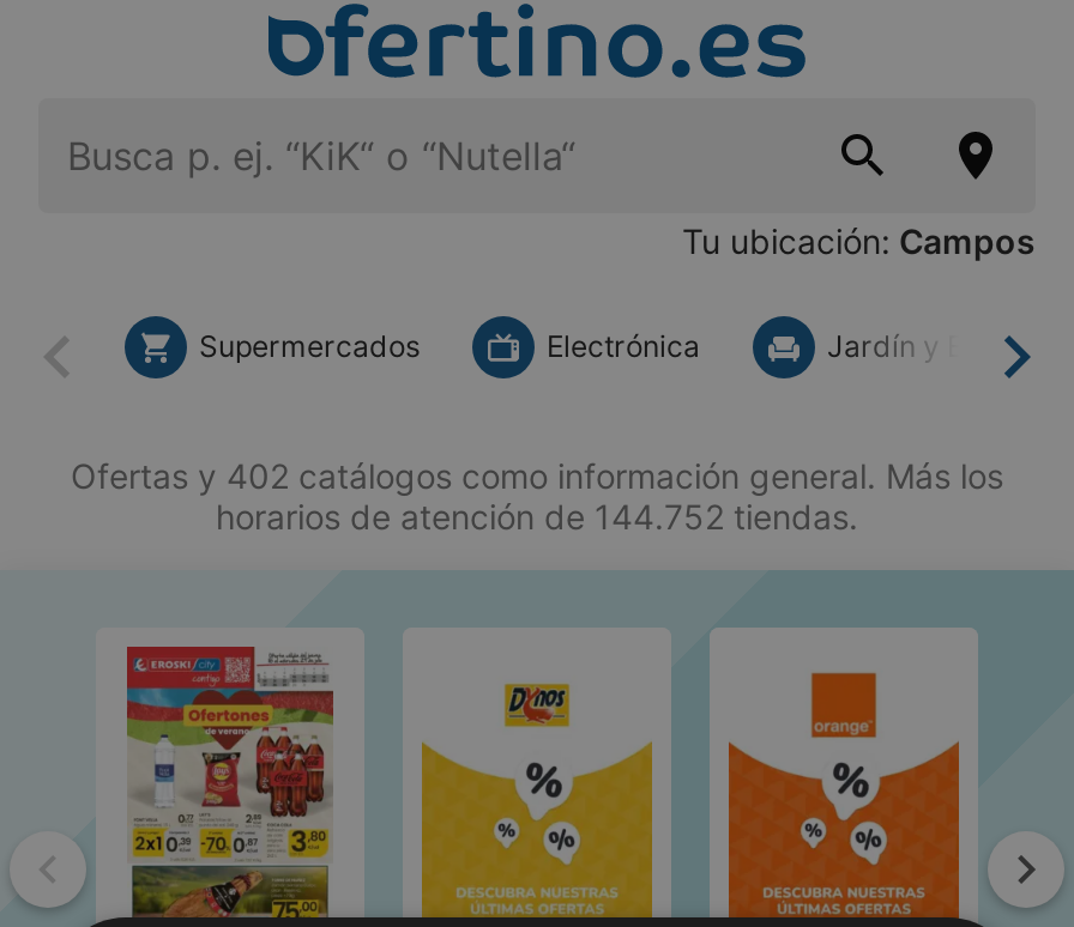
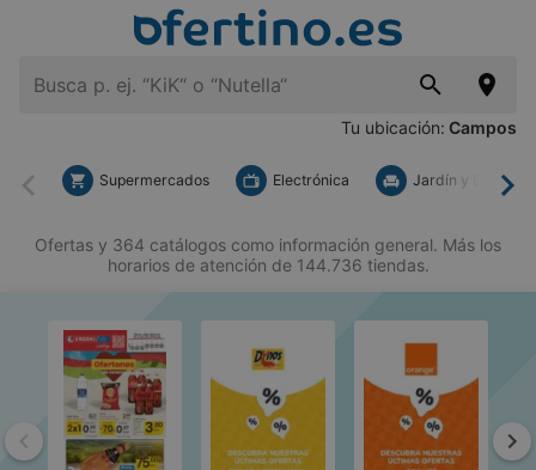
[71,456,1003,496] Ofertas y 402 catálogos como información general. Más los -> [35,235,501,255] Ofertas y 364 catálogos como información general. Más los
[216,496,858,537] horarios de atención de 144.752 tiendas. -> [107,255,429,275] horarios de atención de 144.736 tiendas.

